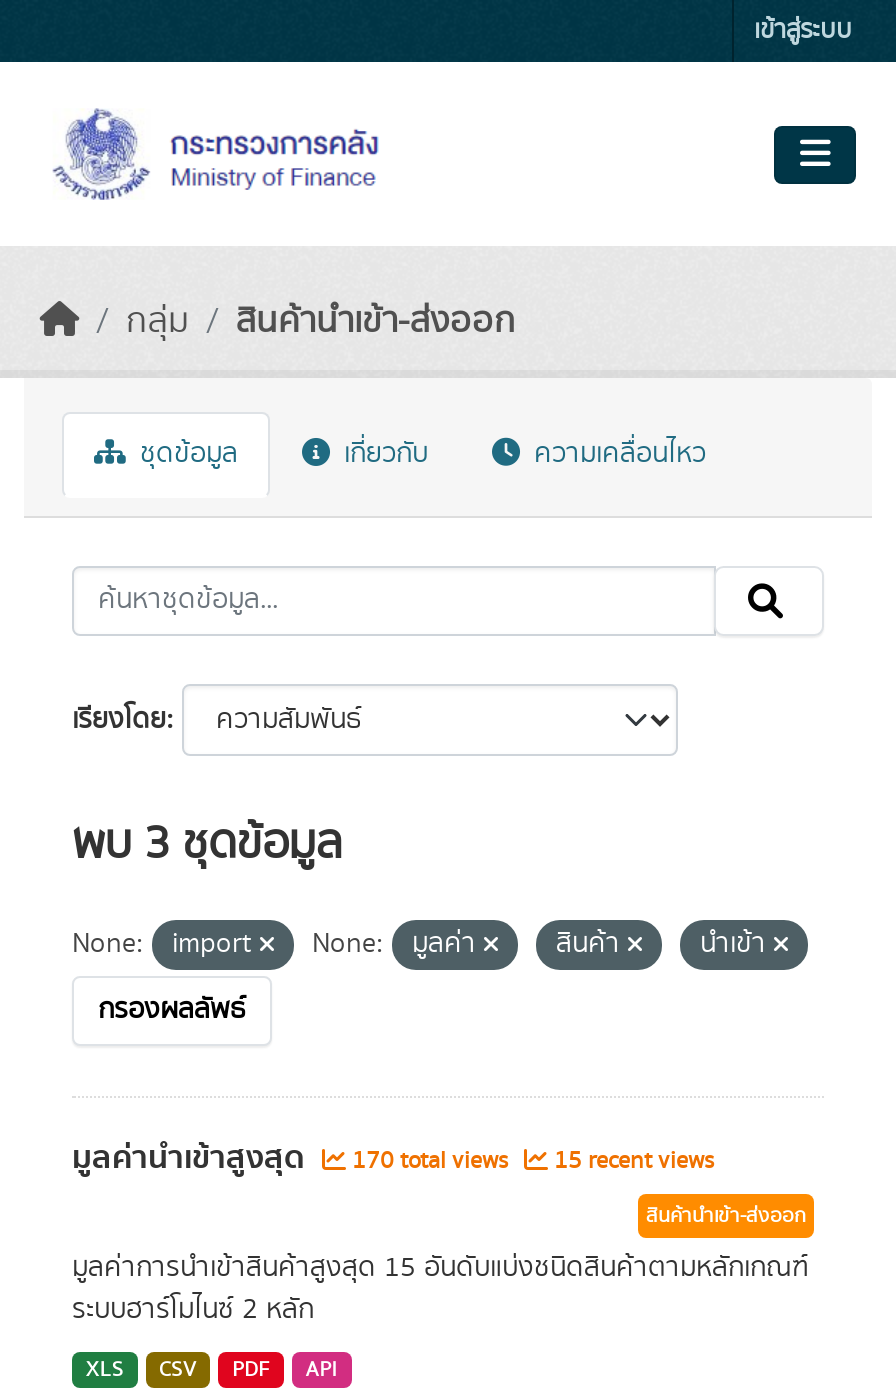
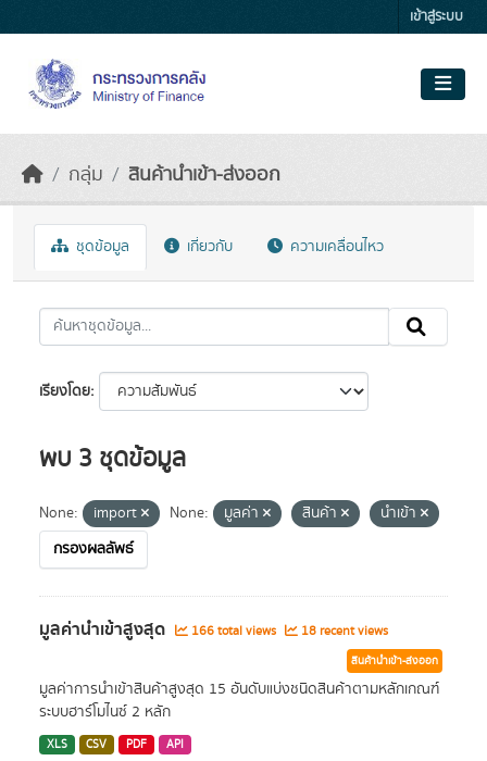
[346,1144,514,1178] 170 total views -> [188,622,279,640] 166 total views
[548,1144,714,1178] 15 recent views -> [298,622,388,640] 18 recent views

